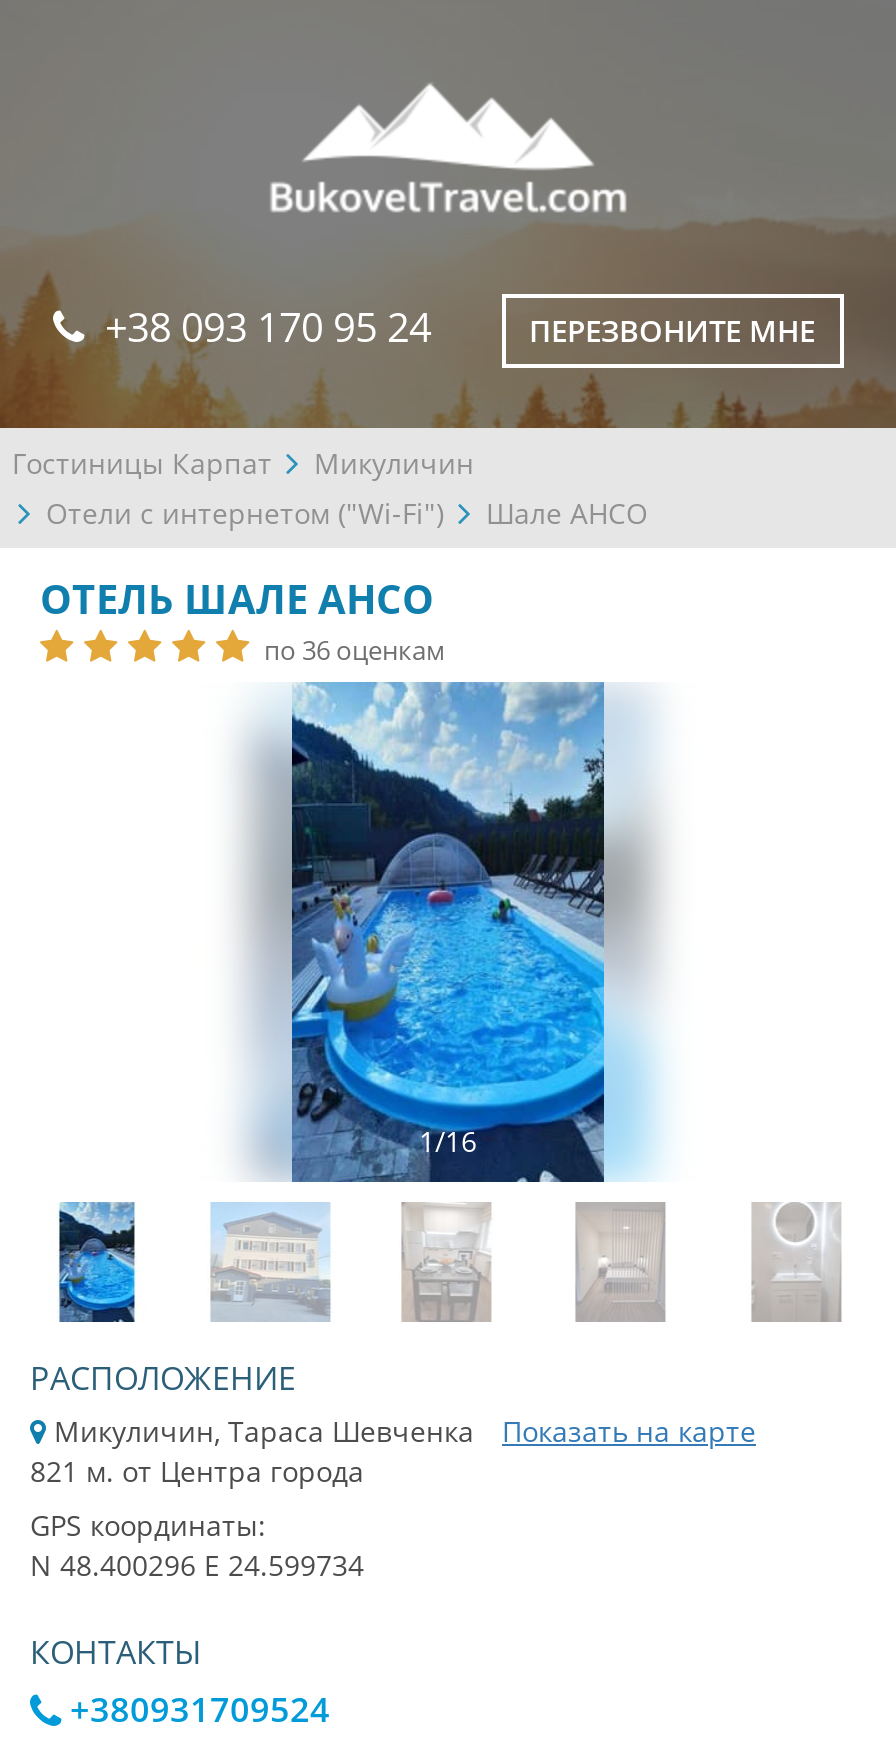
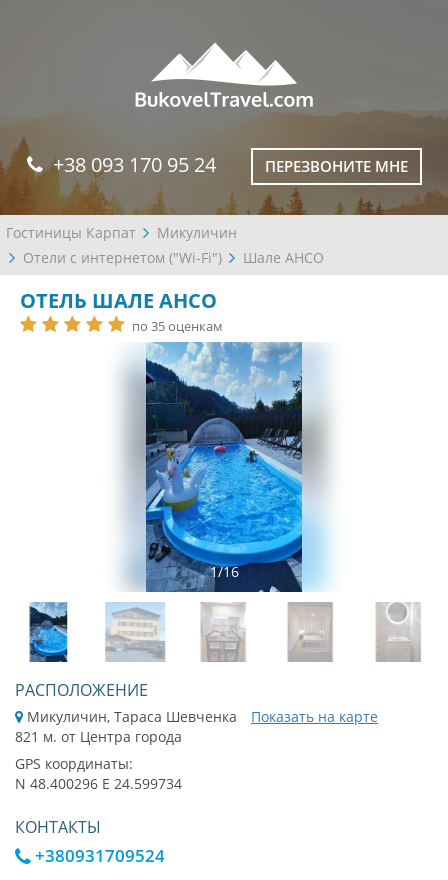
[264,632,446,668] по 36 оценкам -> [132,317,223,335] по 35 оценкам

